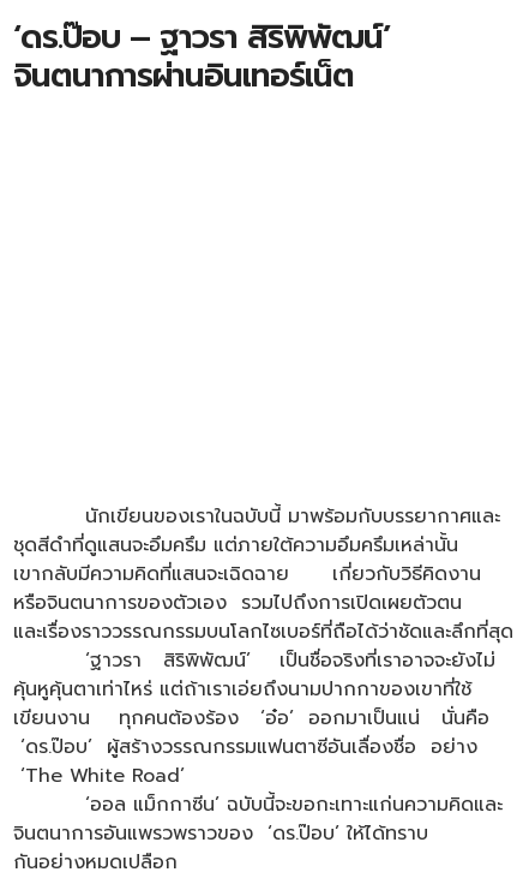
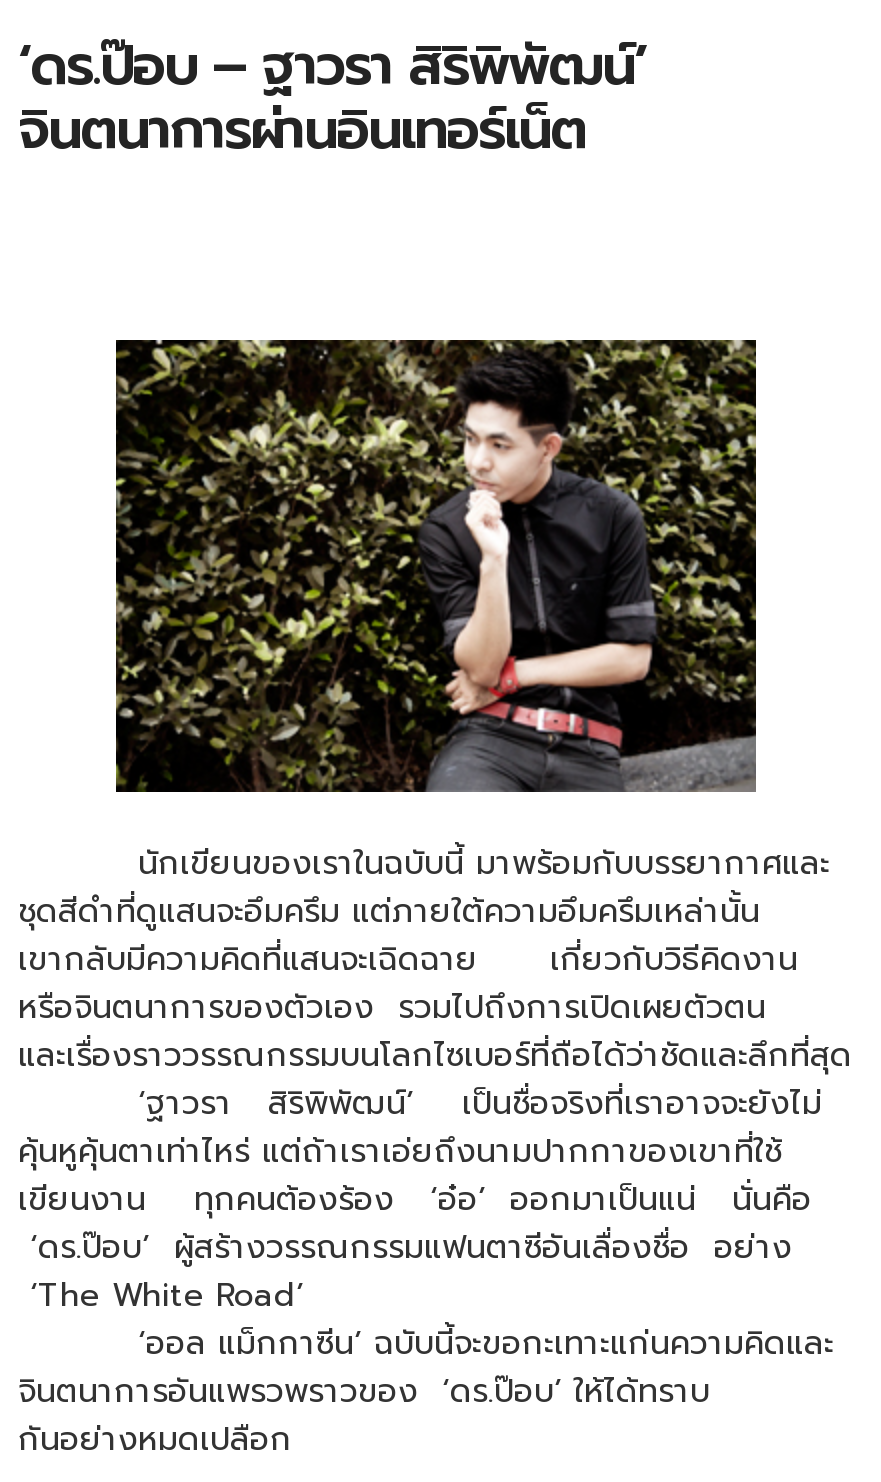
none -> [114,338,758,794] [image]

